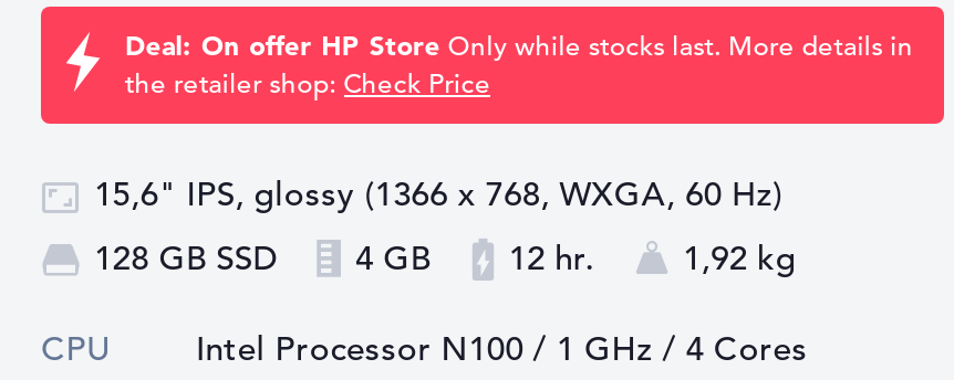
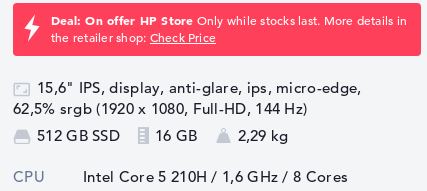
[94,172,796,278] 15,6" IPS, glossy (1366 x 768, WXGA, 60 Hz) | 128 GB SSD | 4 GB | 12 hr. | 1,92 kg -> [13,78,361,145] 15,6" IPS, display, anti-glare, ips, micro-edge, | 62,5% srgb (1920 x 1080, Full-HD, 144 Hz) | 512 GB SSD | 16 GB | 2,29 kg
[196,327,808,369] Intel Processor N100 / 1 GHz / 4 Cores -> [83,167,348,186] Intel Core 5 210H / 1,6 GHz / 8 Cores

